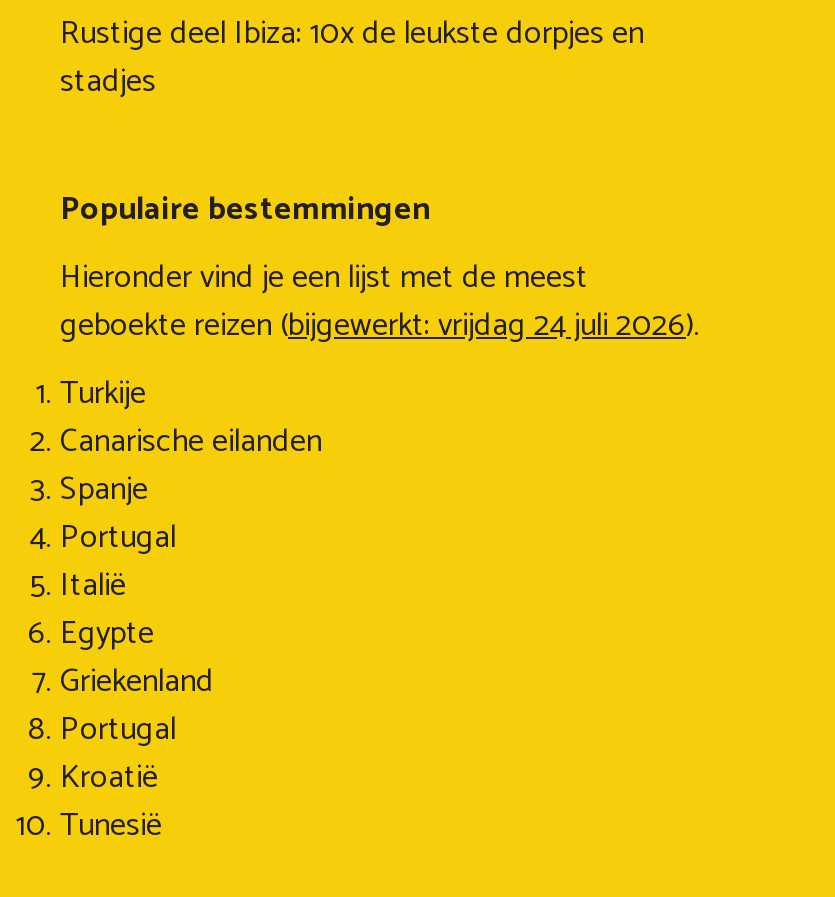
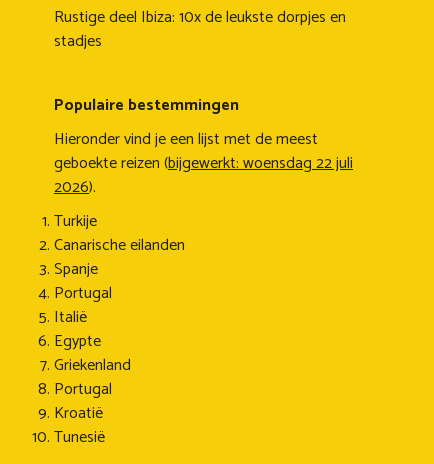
[60,300,700,354] geboekte reizen (bijgewerkt: vrijdag 24 juli 2026). -> [54,150,353,201] geboekte reizen (bijgewerkt: woensdag 22 juli | 2026).

